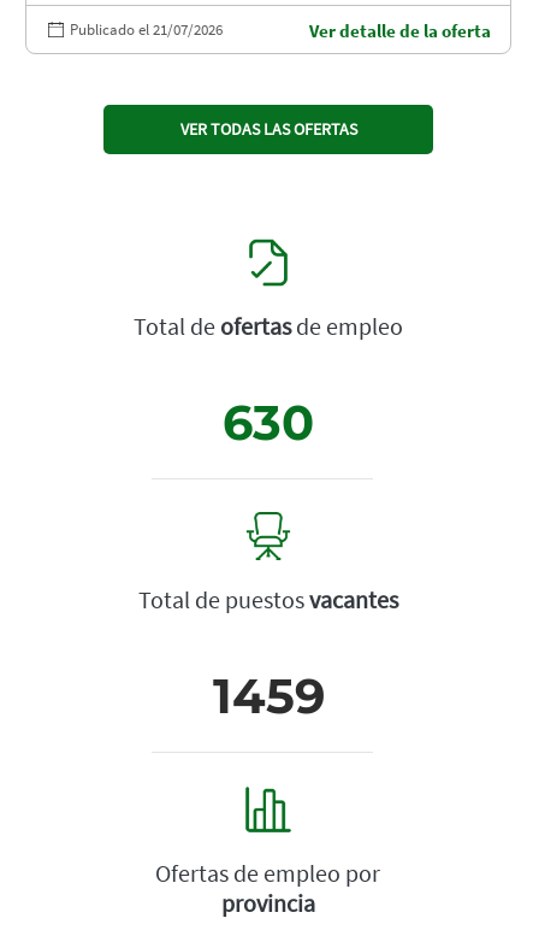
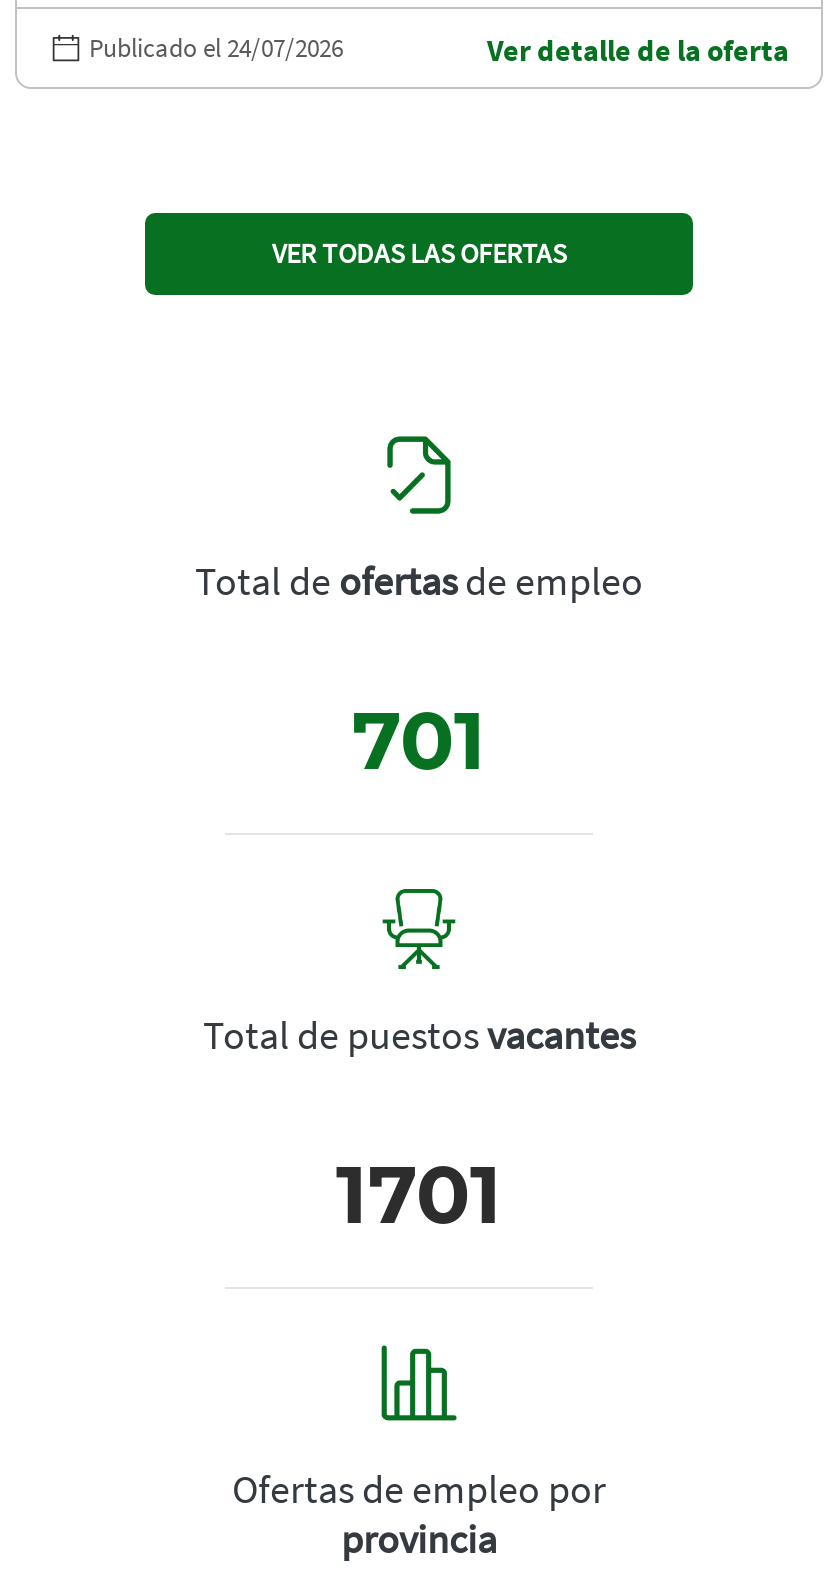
[70,20,223,40] Publicado el 21/07/2026 -> [89,31,343,65] Publicado el 24/07/2026
[223,393,314,452] 630 -> [352,690,486,788] 701
[212,666,324,725] 1459 -> [336,1144,502,1242] 1701

